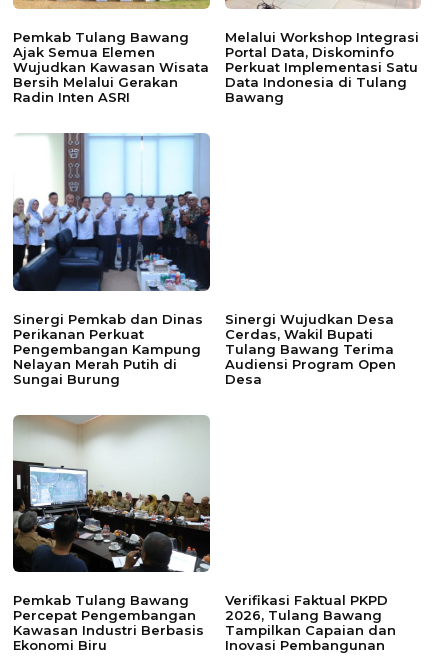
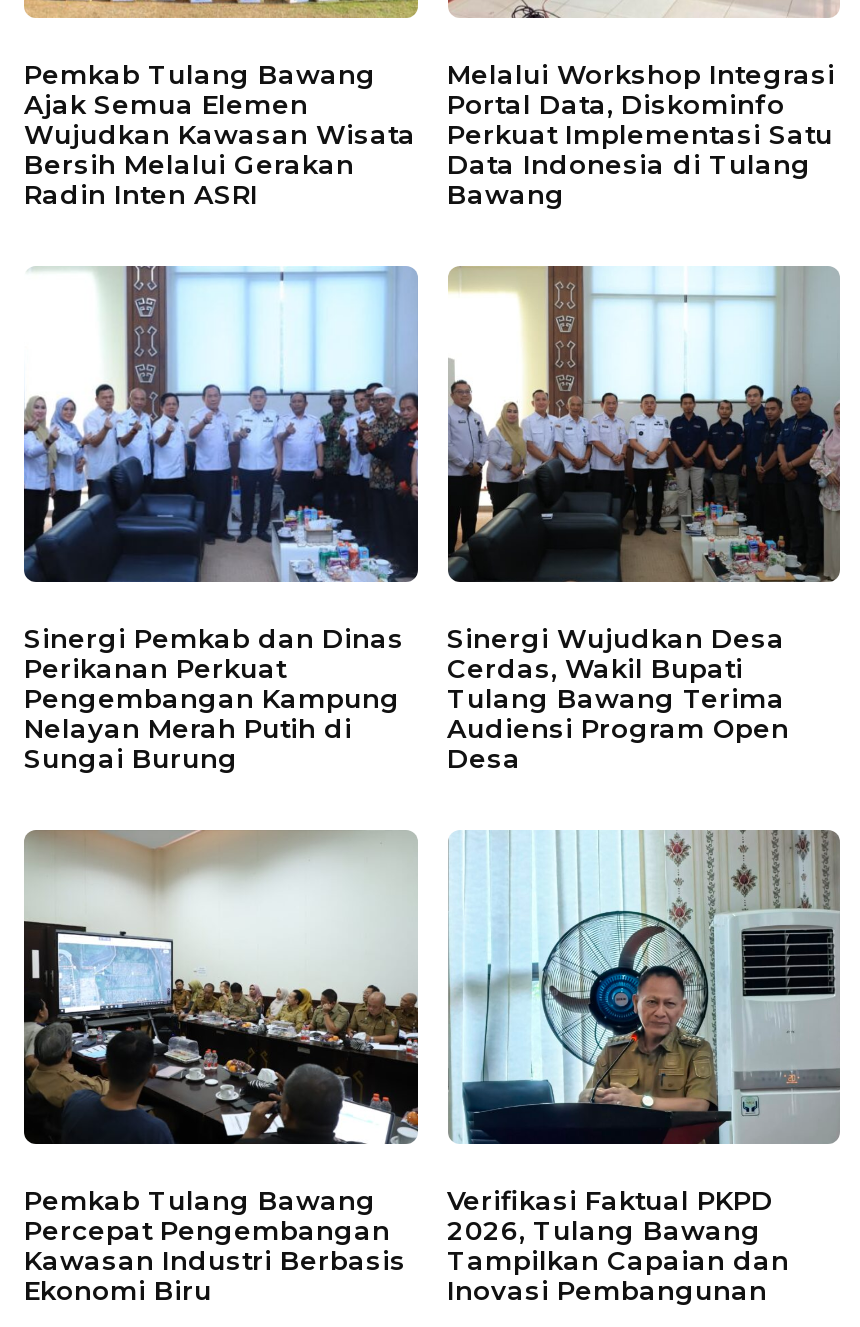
none -> [446,264,842,584] [image]
none -> [446,828,842,1146] [image]

